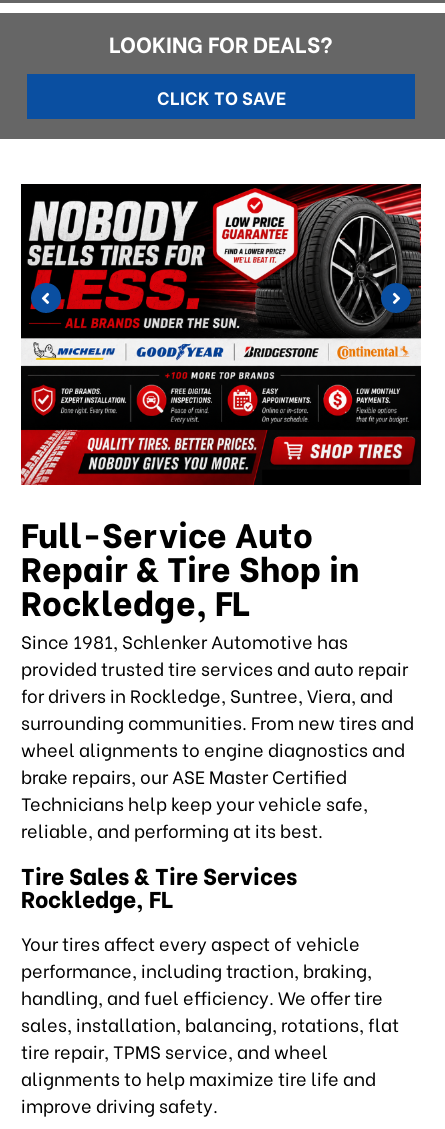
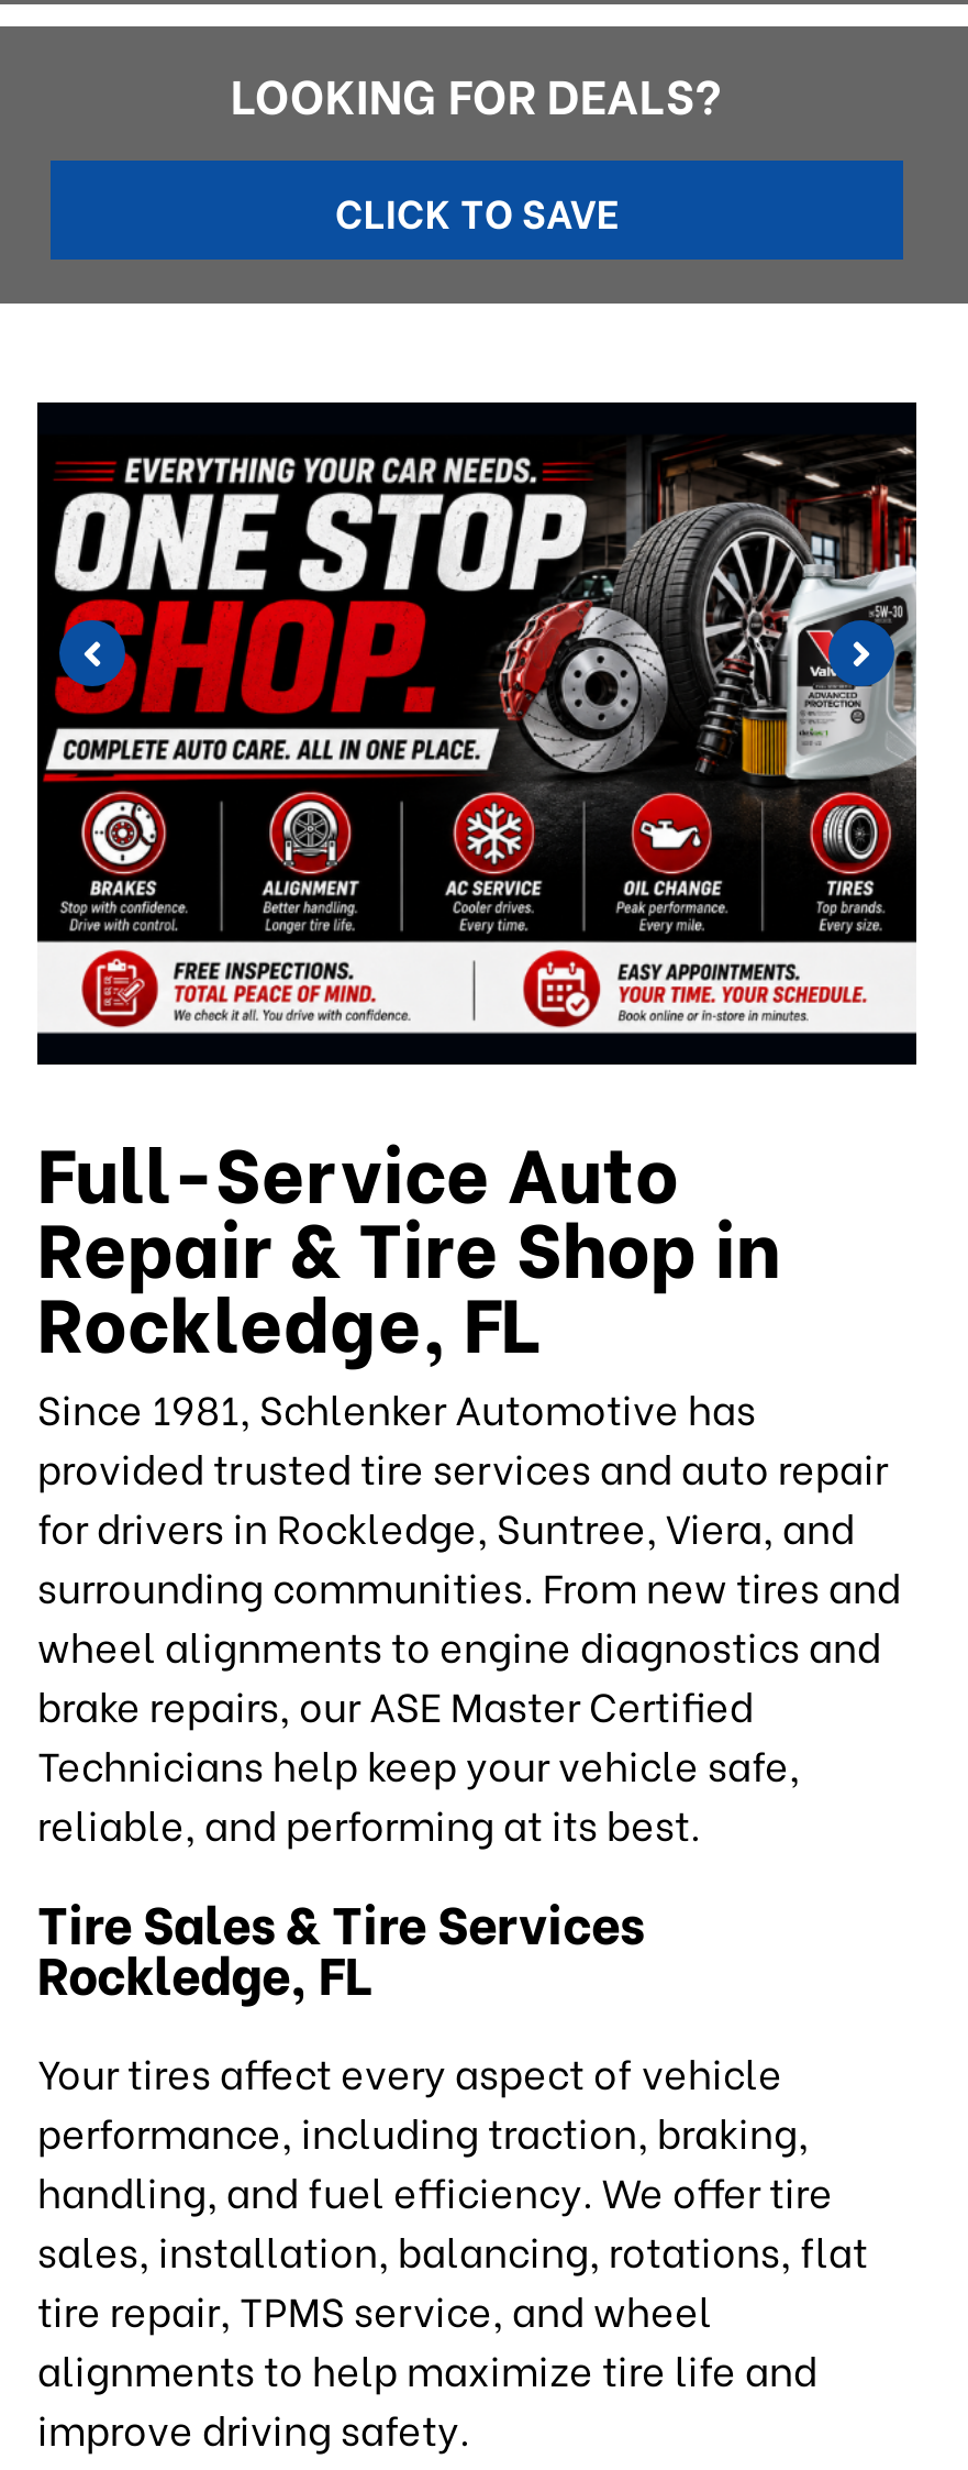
[20,183,422,486] [image] -> [35,400,919,1067] [image]

